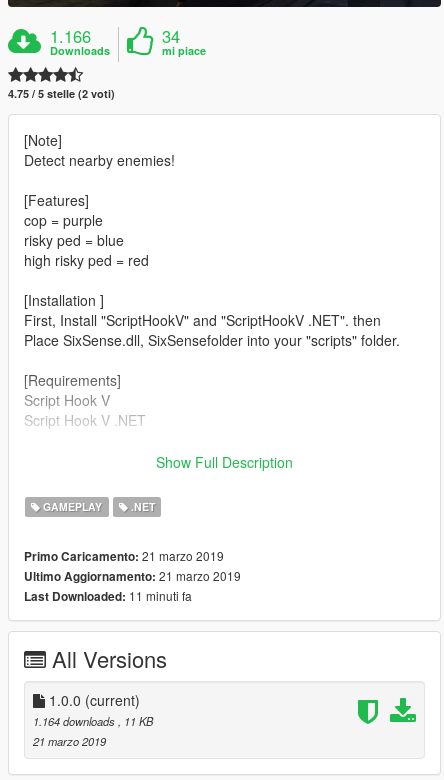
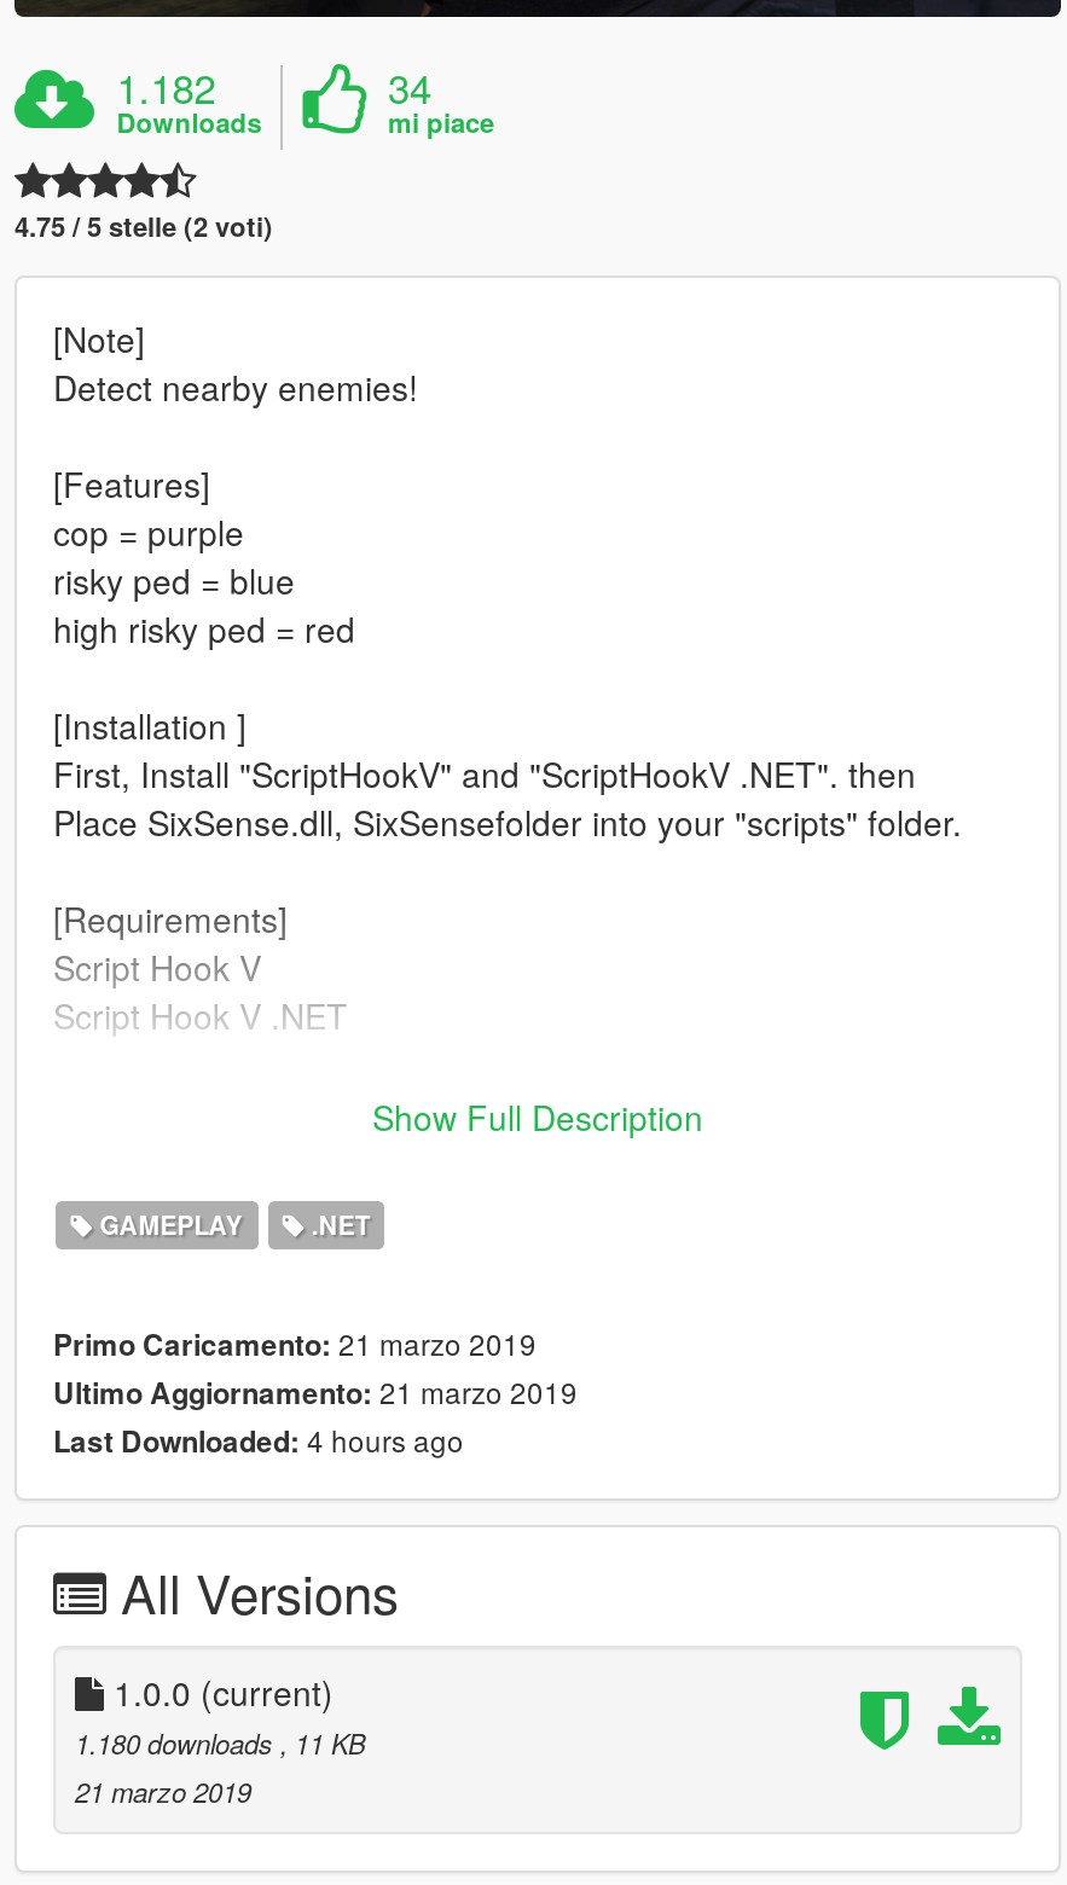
[50,24,91,48] 1.166 -> [116,57,216,115] 1.182
[24,587,192,605] Last Downloaded: 11 minuti fa -> [53,1418,464,1461] Last Downloaded: 4 hours ago
[33,713,153,729] 1.164 downloads, 11 KB -> [75,1722,365,1761] 1.180 downloads, 11 KB

